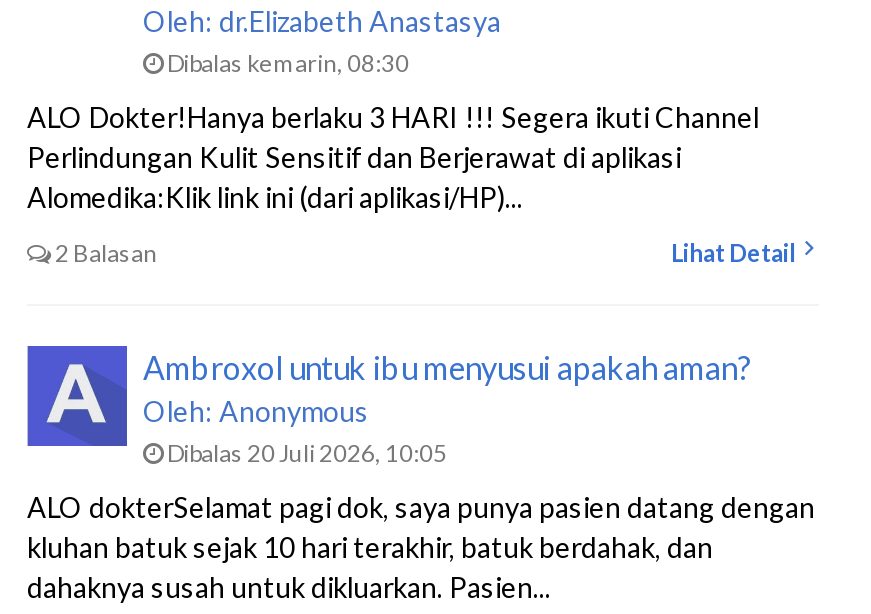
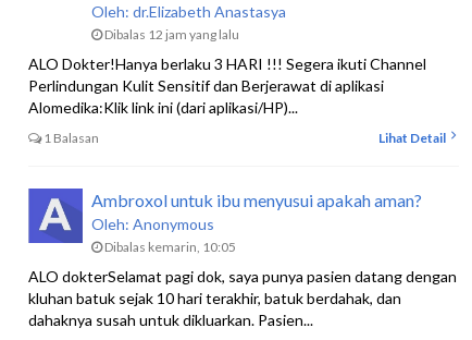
[163,48,409,78] Dibalas kemarin, 08:30 -> [102,26,239,43] Dibalas 12 jam yang lalu
[51,238,157,268] 2 Balasan -> [41,130,99,146] 1 Balasan
[163,438,447,468] Dibalas 20 Juli 2026, 10:05 -> [102,239,236,255] Dibalas kemarin, 10:05

